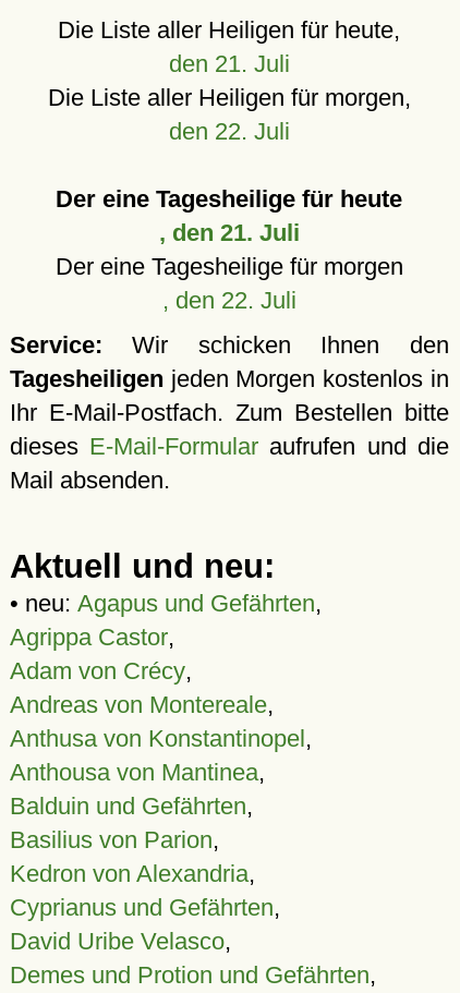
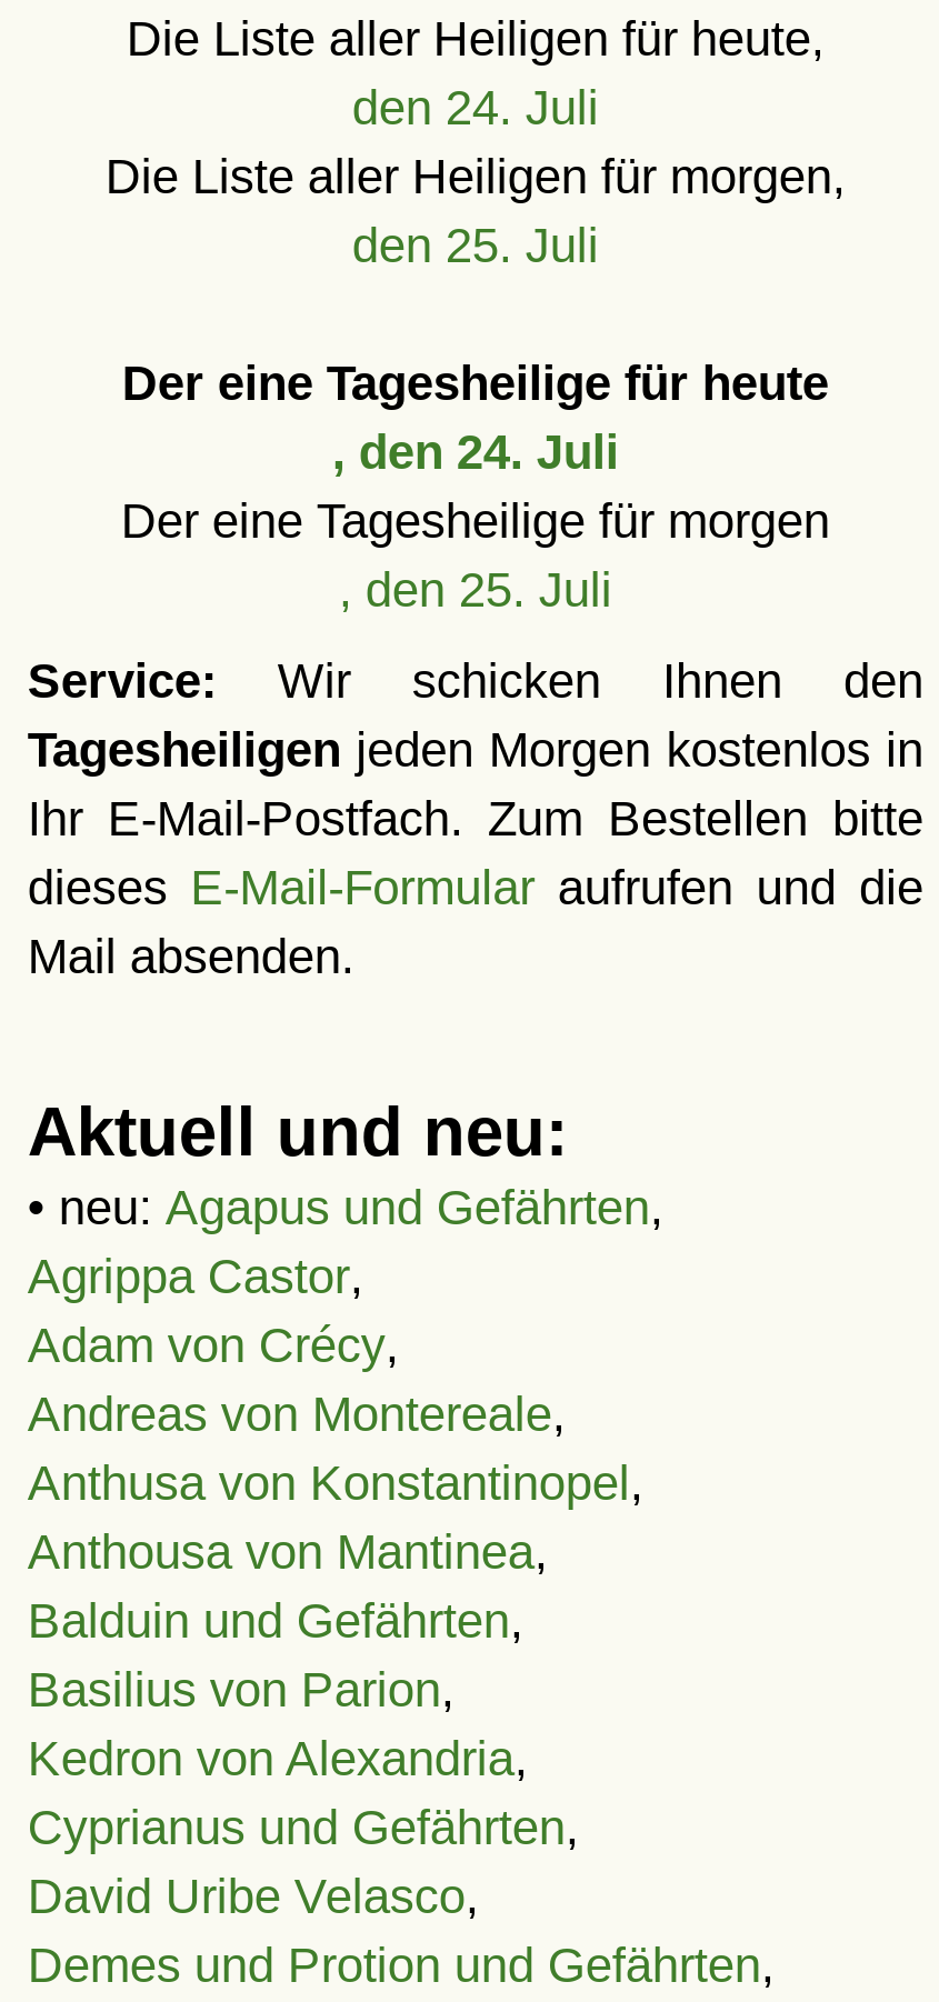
[169,50,290,77] den 21. Juli -> [352,80,599,136] den 24. Juli
[169,118,290,145] den 22. Juli -> [352,218,599,273] den 25. Juli
[159,219,300,246] , den 21. Juli -> [332,424,619,480] , den 24. Juli
[162,287,296,314] , den 22. Juli -> [339,562,612,618] , den 25. Juli

